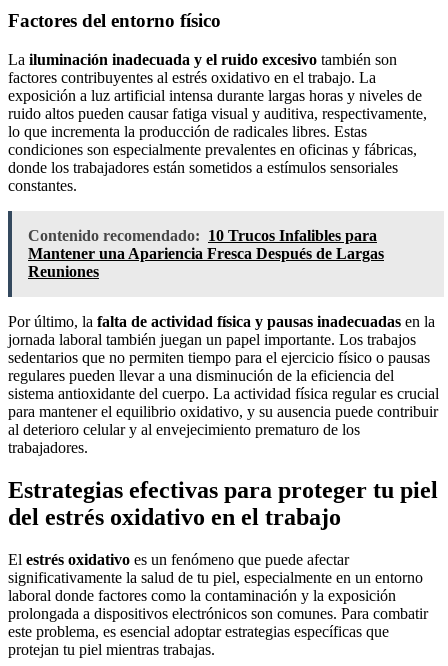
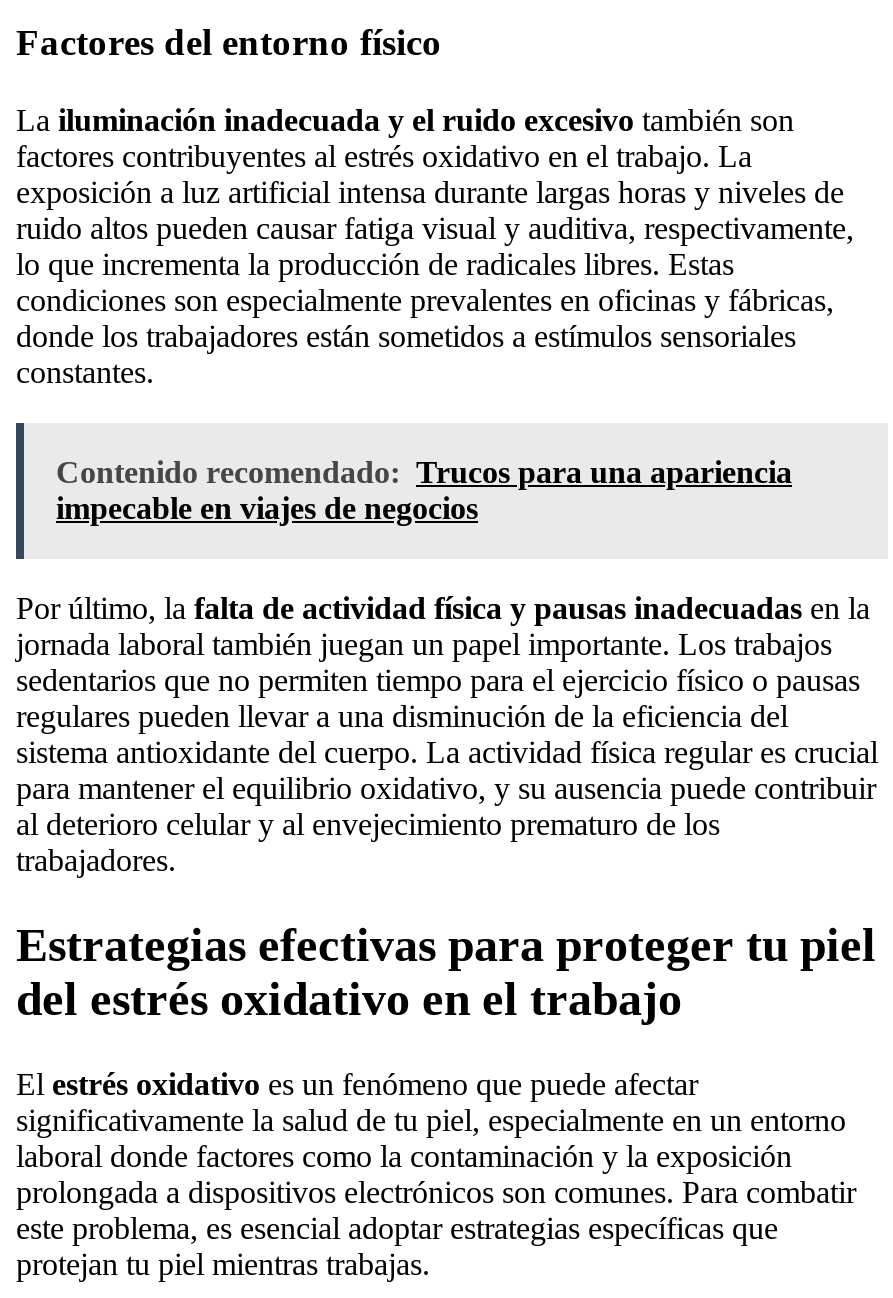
[28,227,384,280] Contenido recomendado: 10 Trucos Infalibles para | Mantener una Apariencia Fresca Después de Largas | Reuniones -> [56,455,792,525] Contenido recomendado: Trucos para una apariencia | impecable en viajes de negocios

